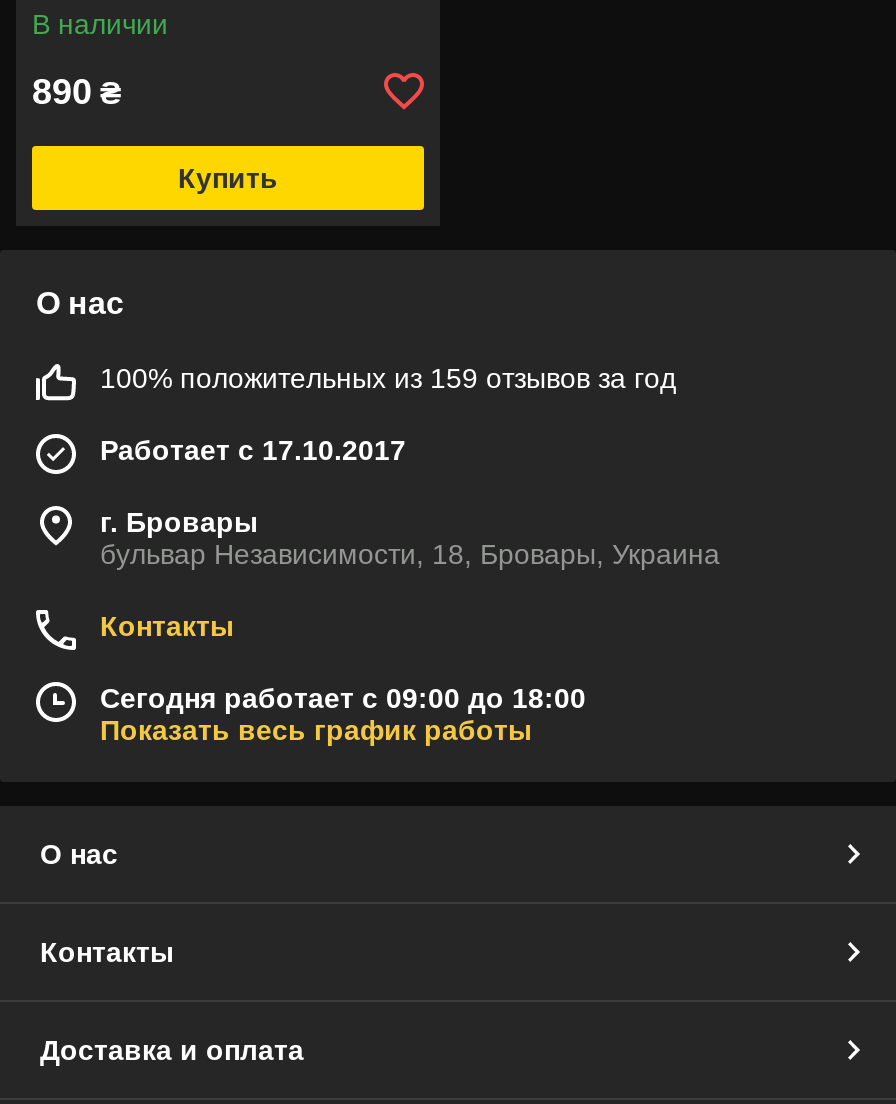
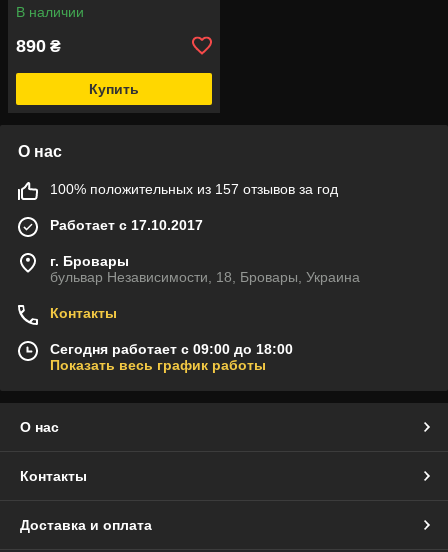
[100,362,676,394] 100% положительных из 159 отзывов за год -> [50,181,338,197] 100% положительных из 157 отзывов за год

